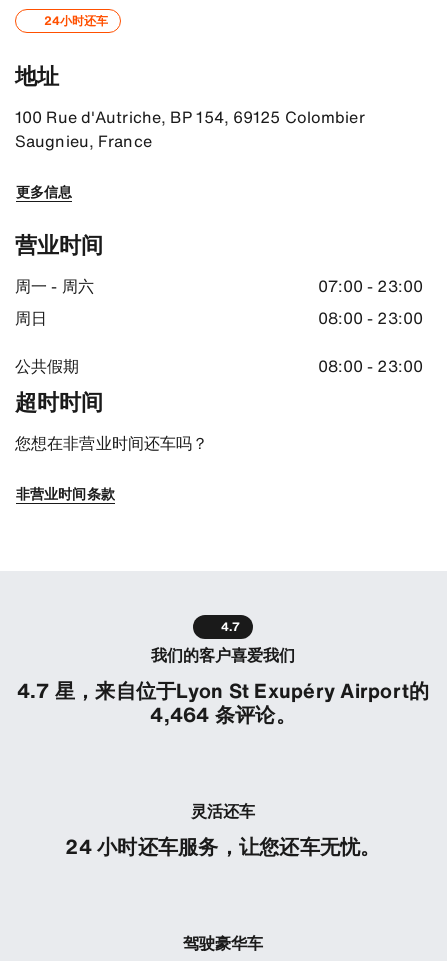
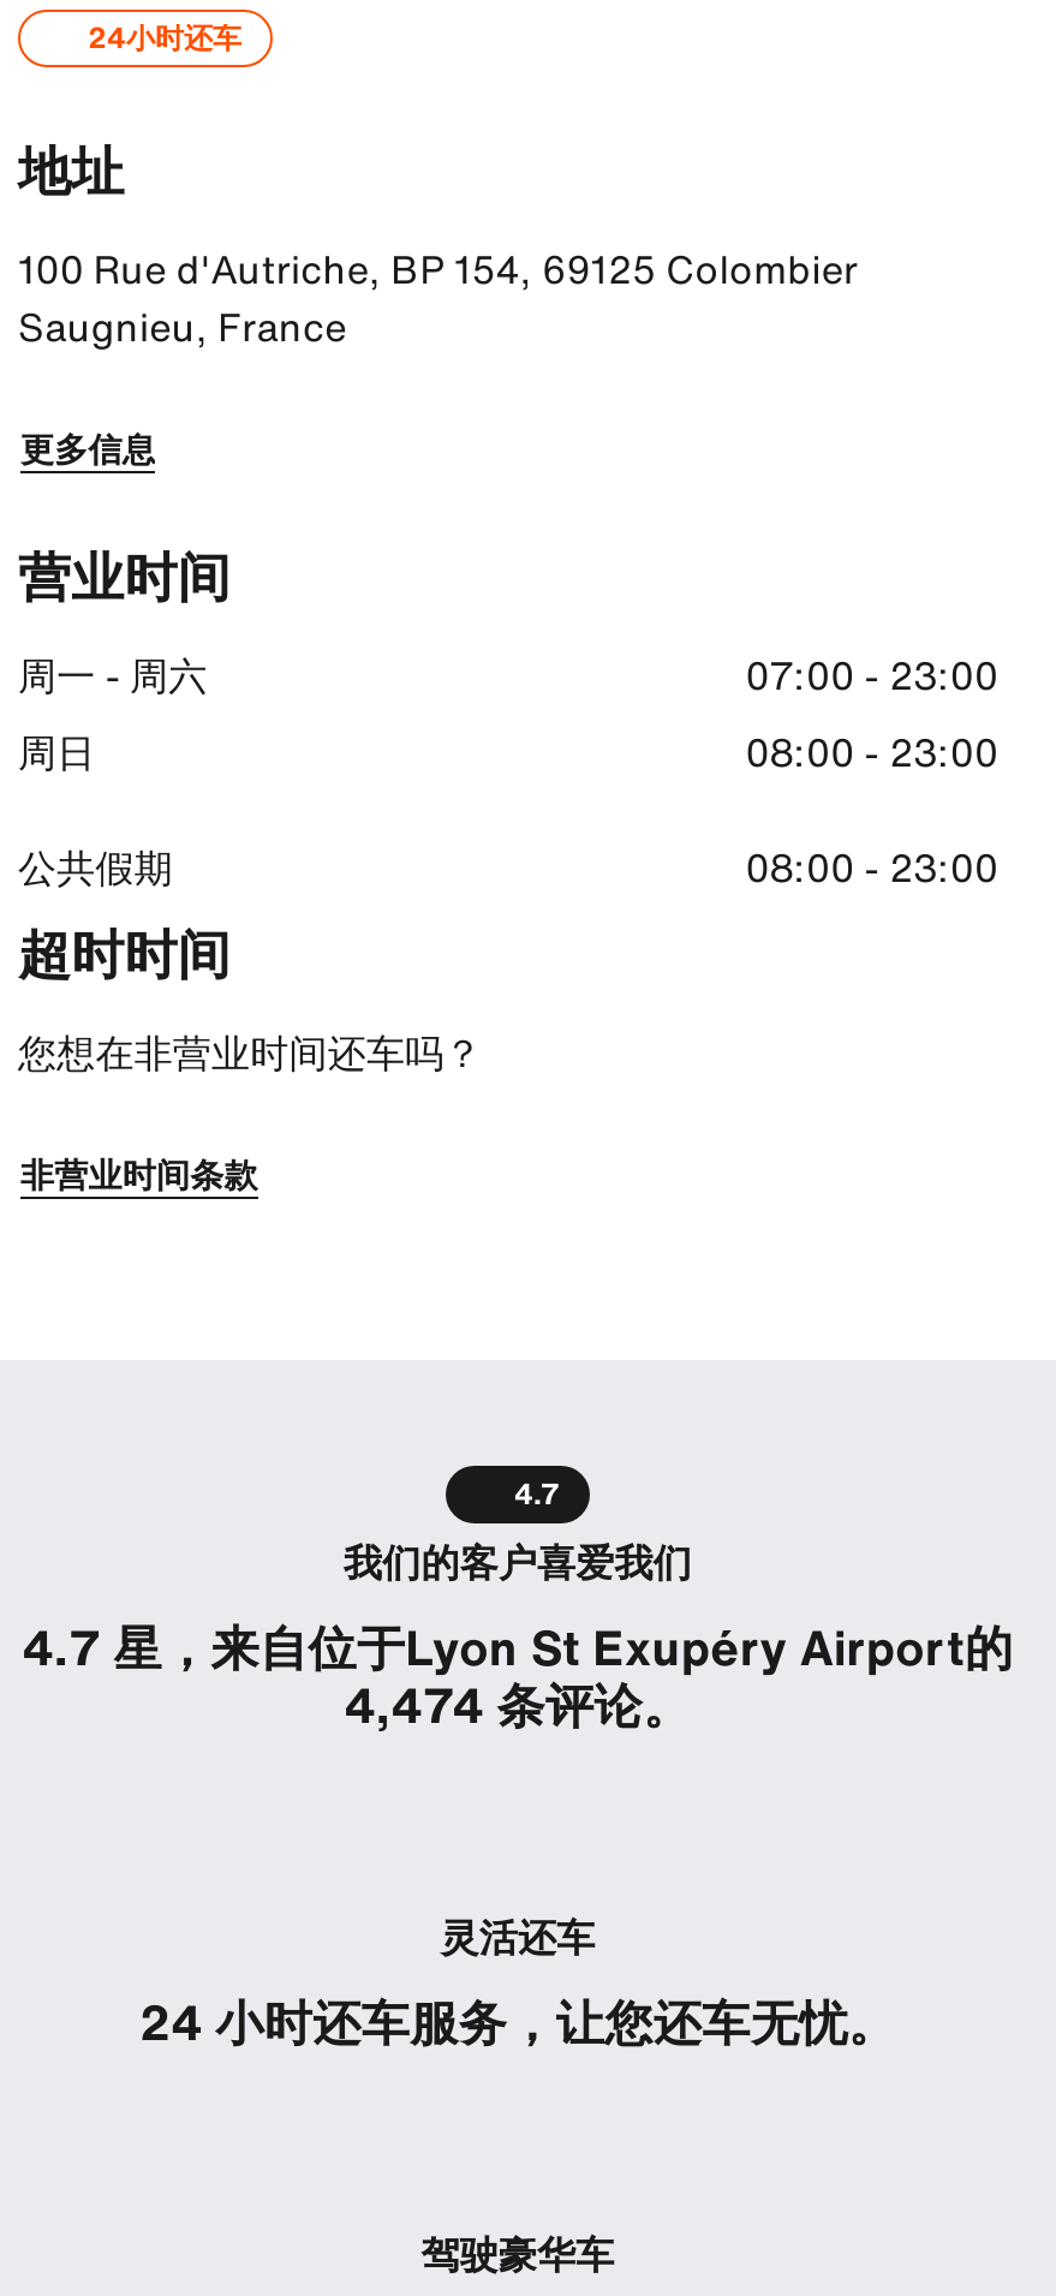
[150,700,296,729] 4,464 条评论。 -> [344,1670,691,1740] 4,474 条评论。

